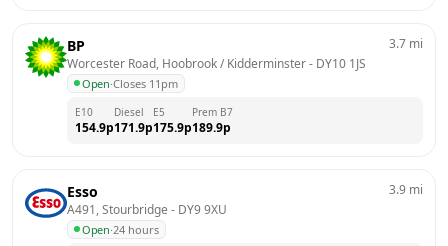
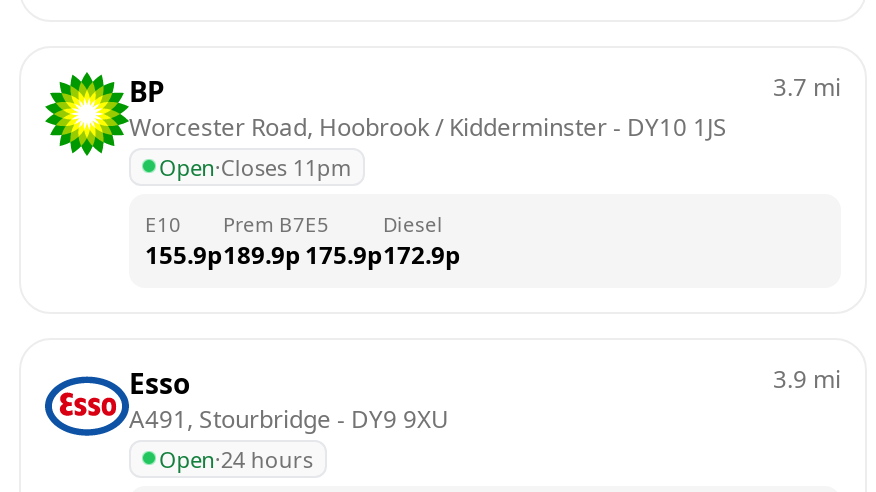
[114,105,153,136] Diesel | 171.9p -> [223,210,305,272] Prem B7 | 189.9p
[192,105,233,136] Prem B7 | 189.9p -> [383,210,461,272] Diesel | 172.9p
[75,119,114,136] 154.9p -> [145,238,223,272] 155.9p

